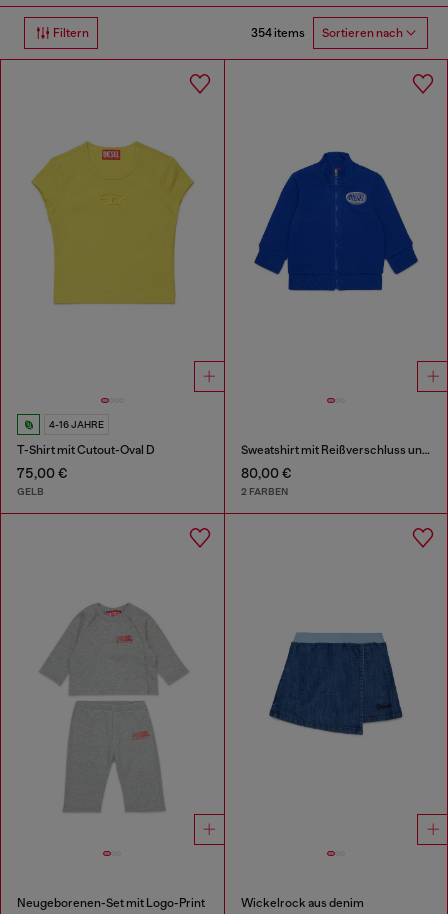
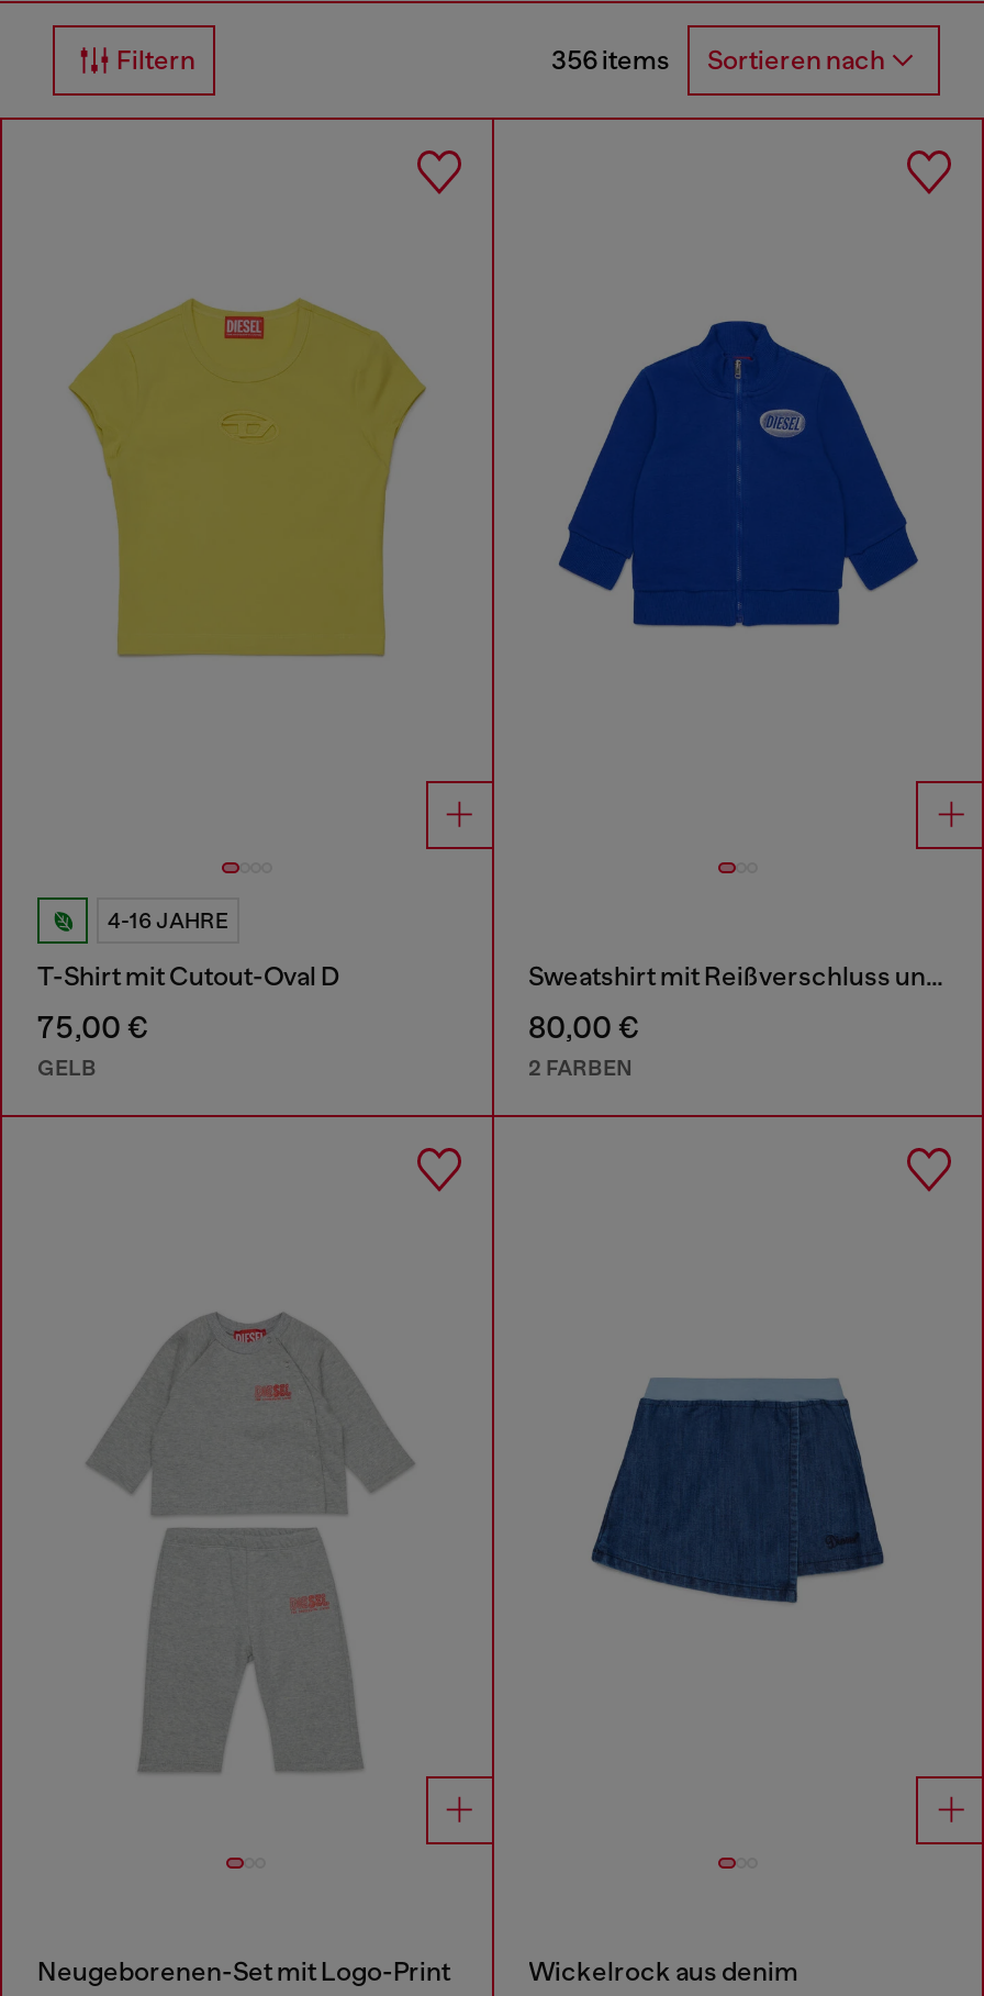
[251,26,403,40] 354 items Sortieren nach -> [551,45,885,77] 356 items Sortieren nach

